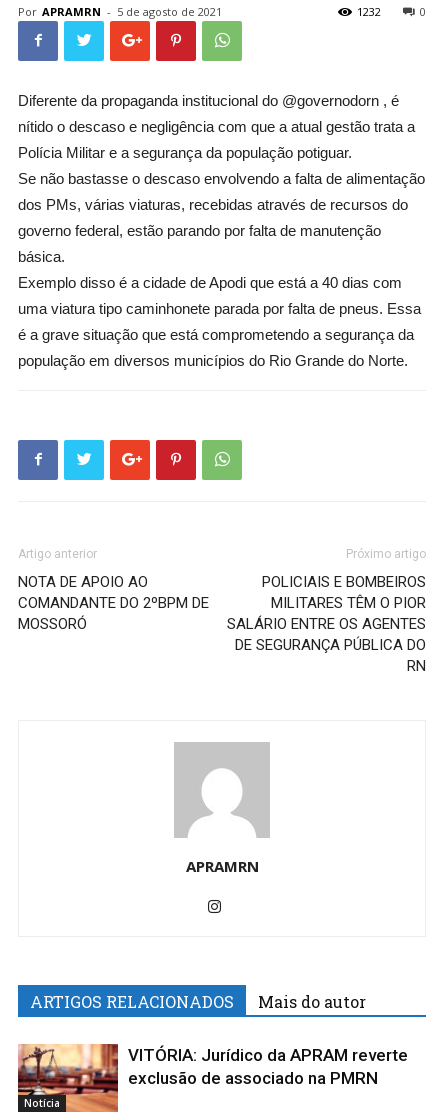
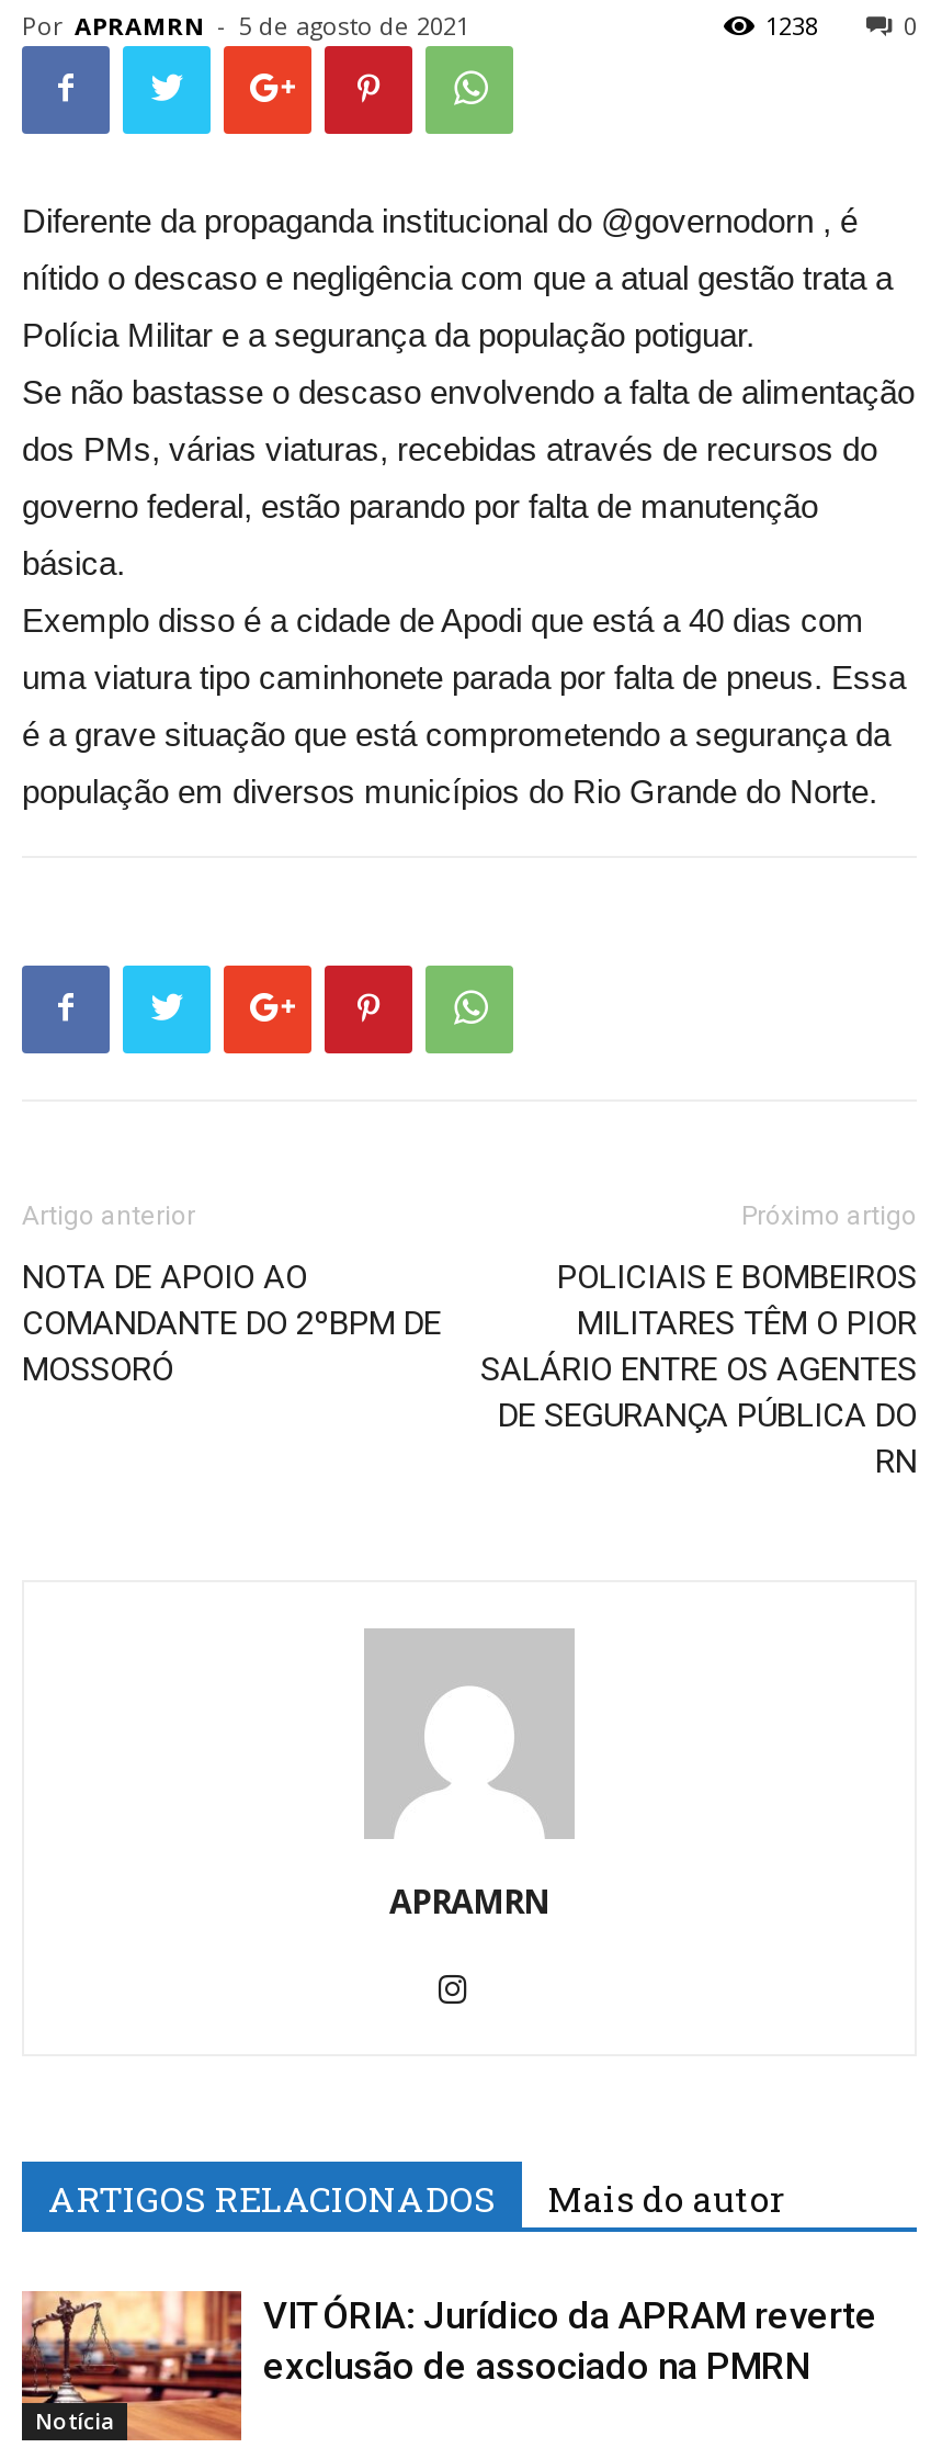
[357,3,381,18] 1232 -> [765,8,818,41] 1238

